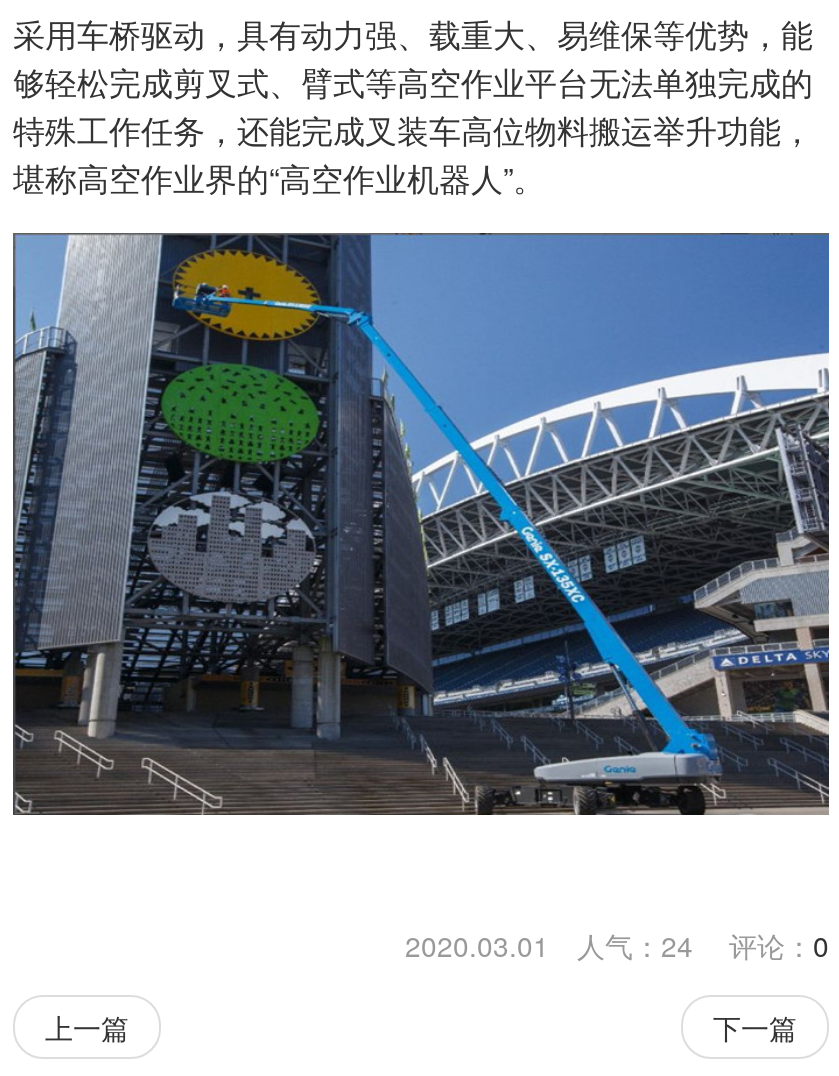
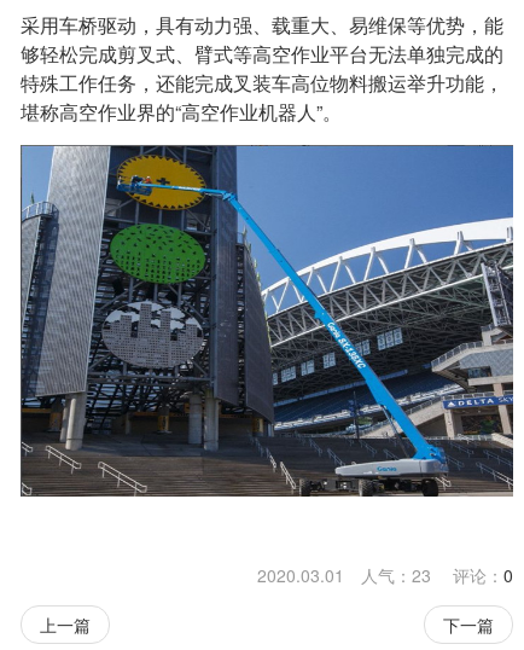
[405,926,829,966] 2020.03.01 人气：24评论：0 -> [257,563,513,588] 2020.03.01 人气：23评论：0

